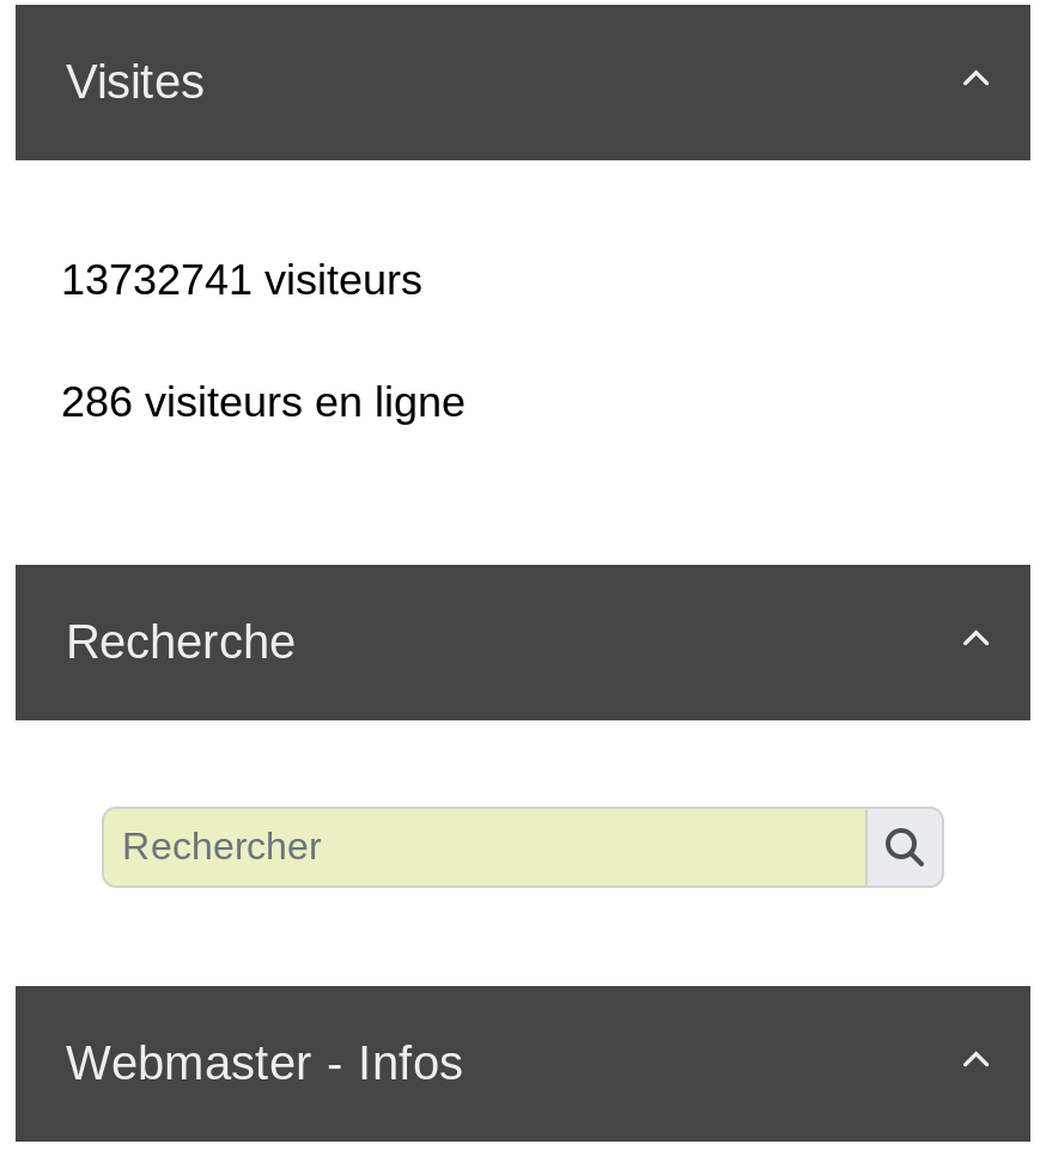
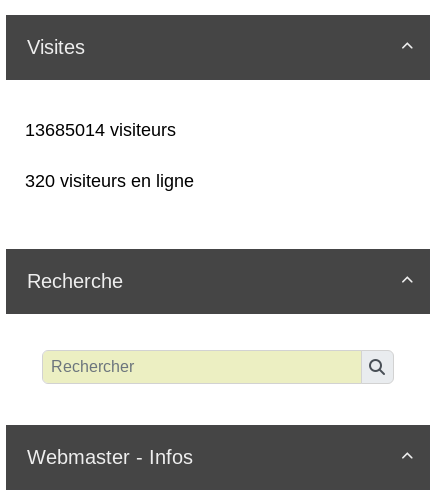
[49,257,422,305] 13732741 visiteurs -> [20,120,176,140] 13685014 visiteurs
[49,379,466,427] 286 visiteurs en ligne -> [20,171,194,191] 320 visiteurs en ligne

